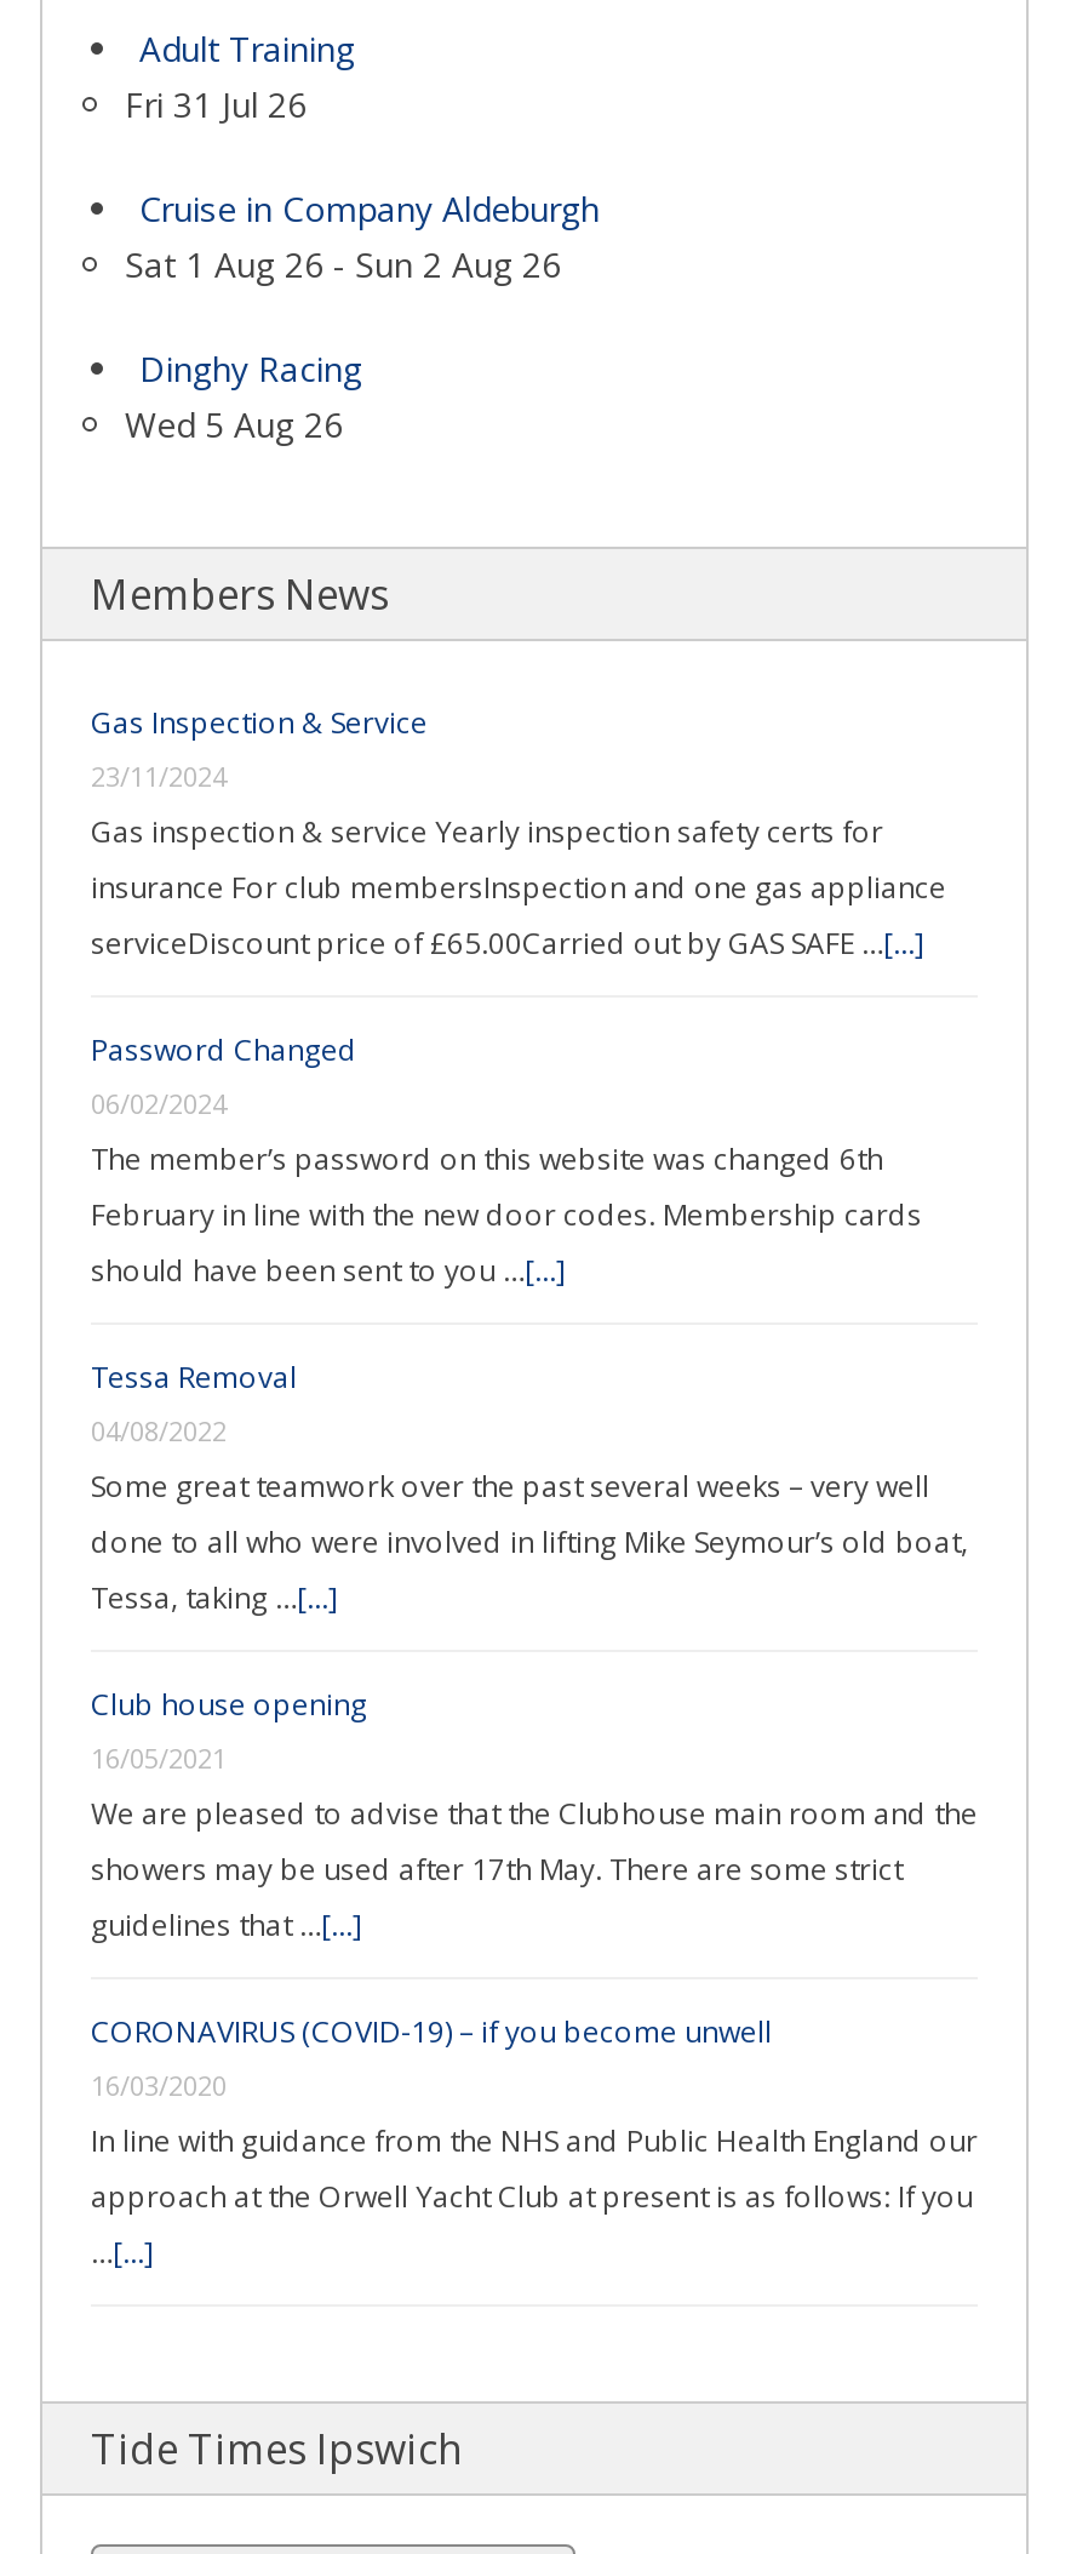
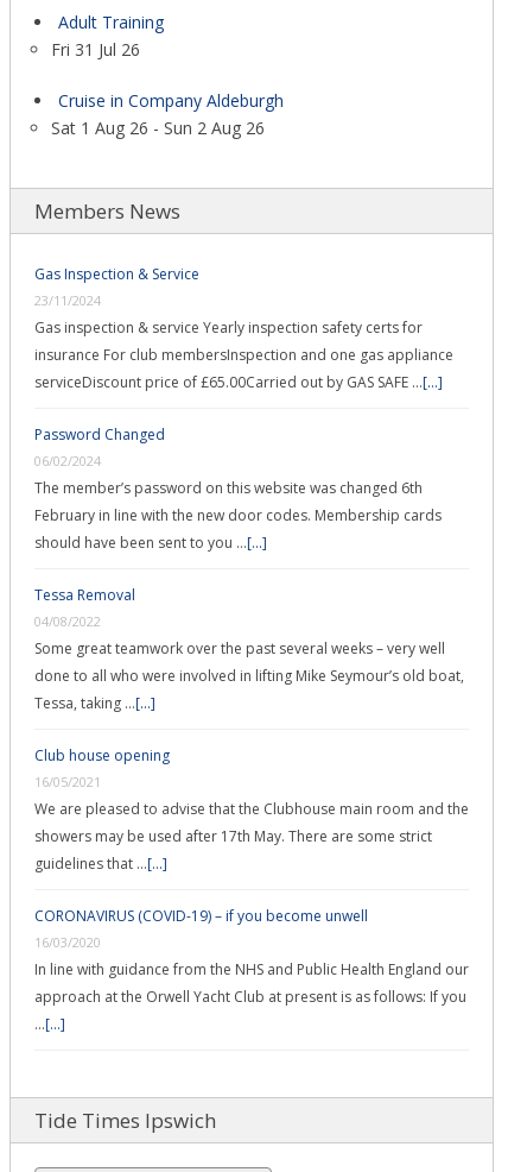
[125,345,362,447] Dinghy Racing | Wed 5 Aug 26 -> none

